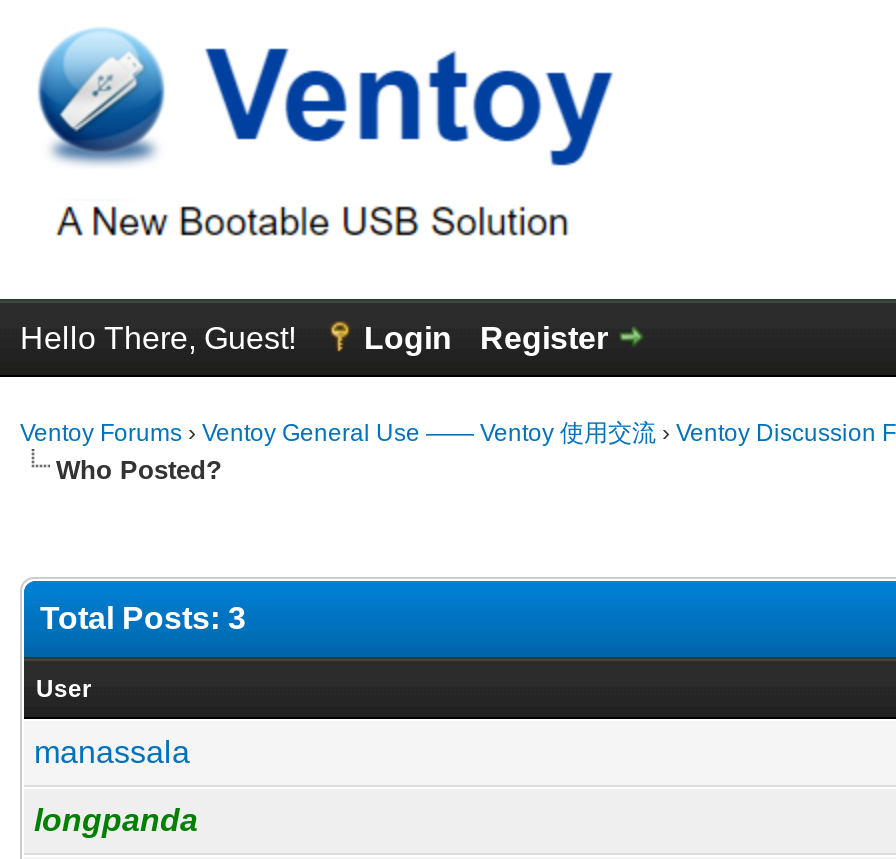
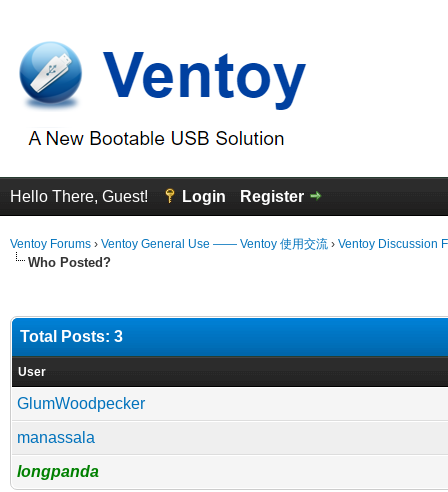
none -> [17,395,145,412] GlumWoodpecker

